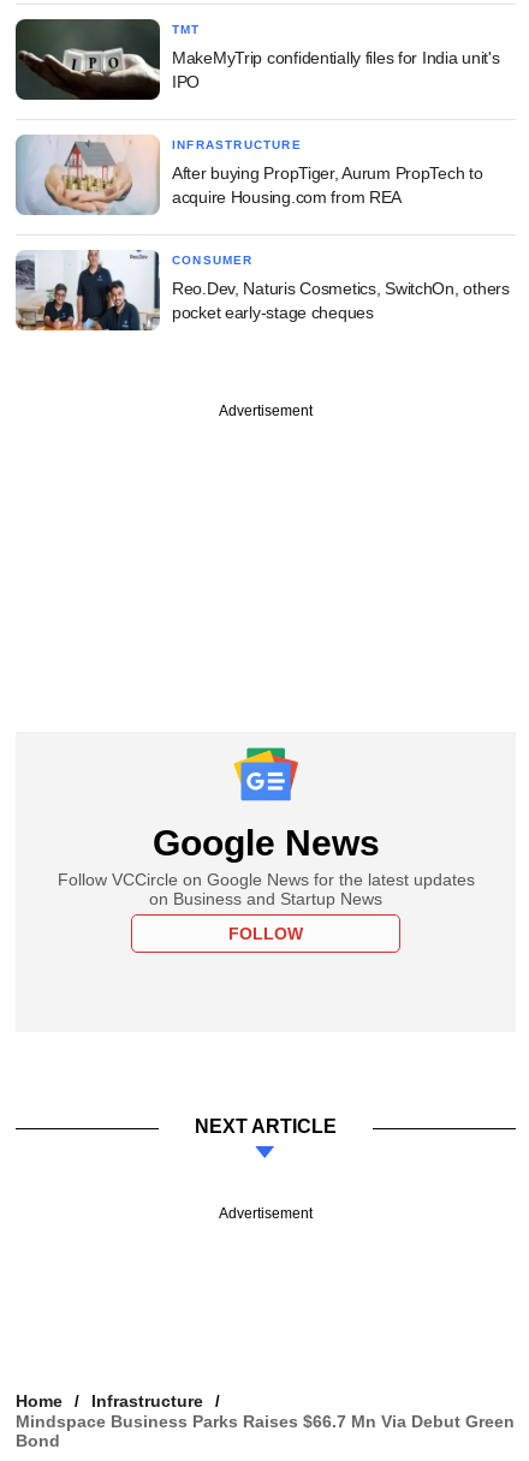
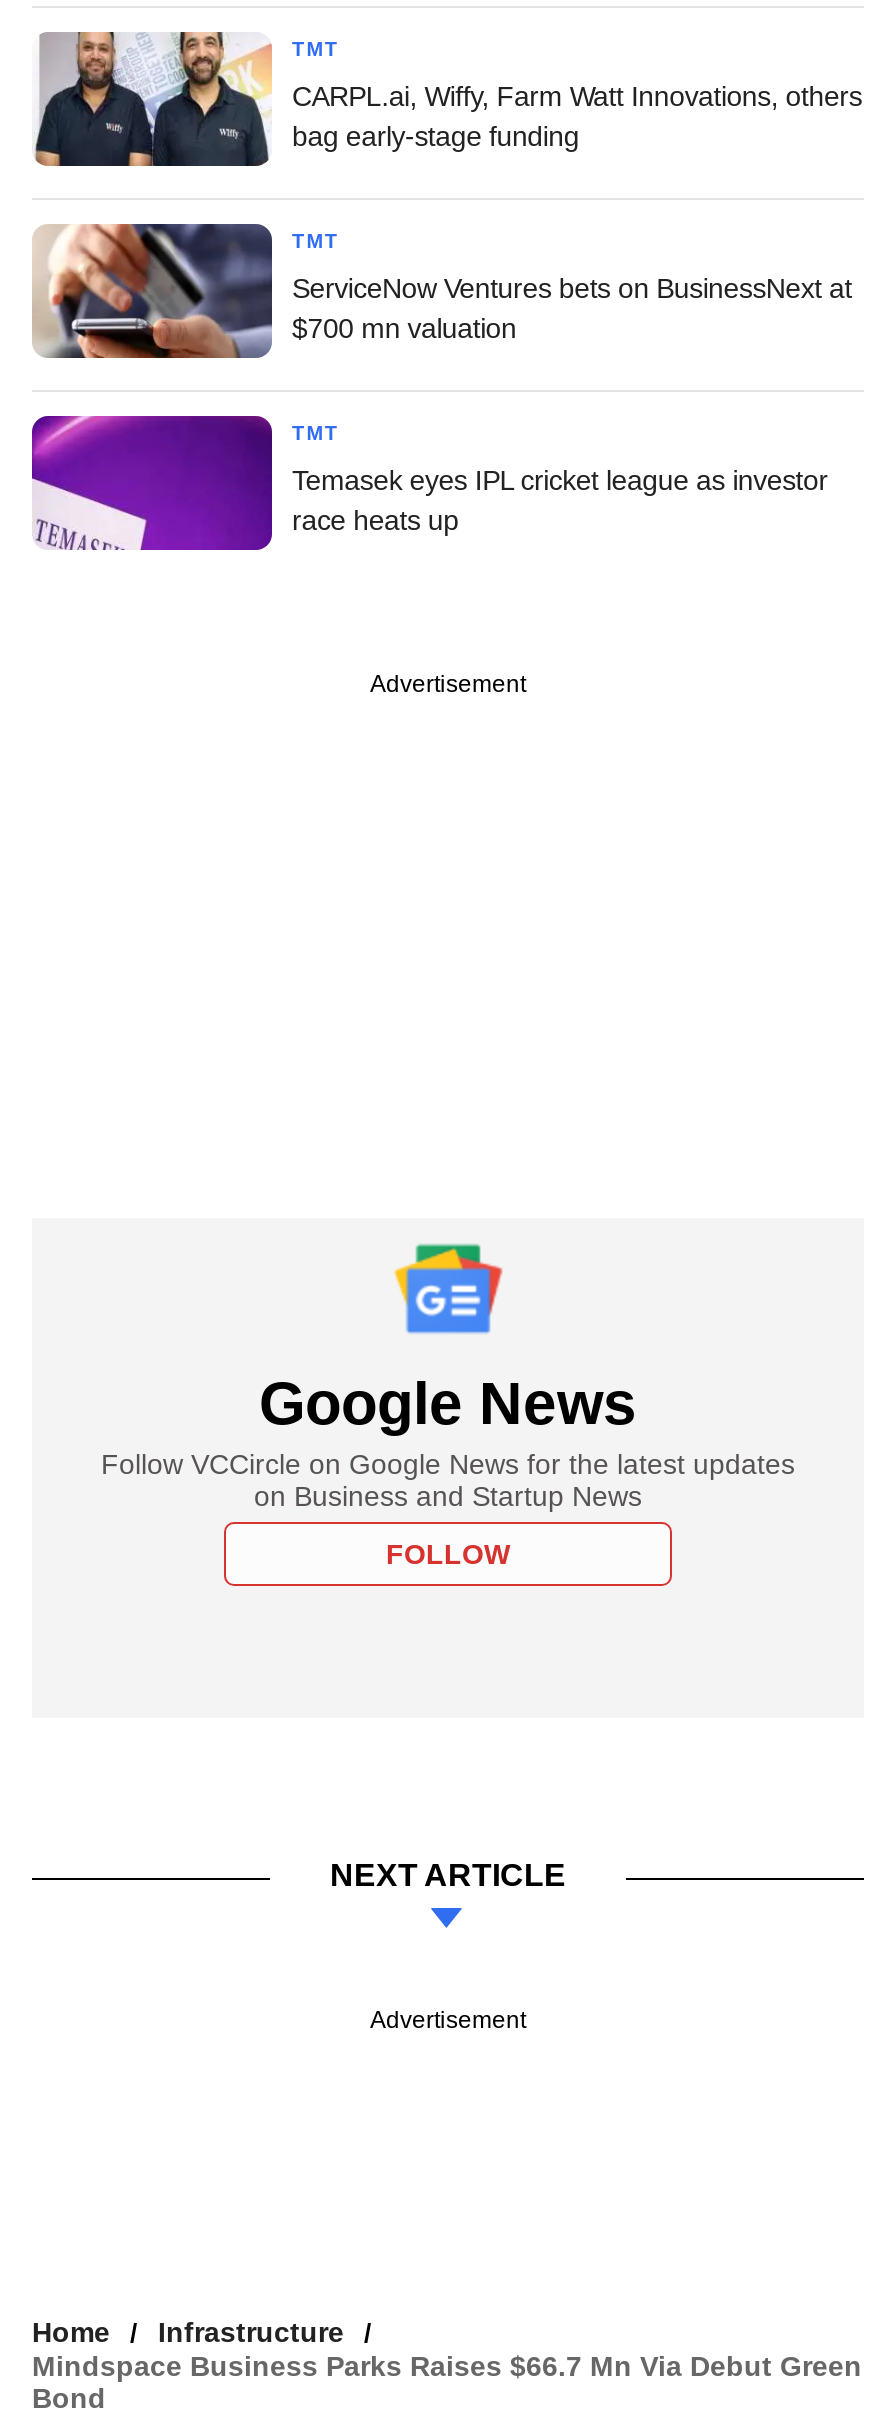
[14,18,500,101] [image] | MakeMyTrip confidentially files for India unit's | IPO -> [32,30,862,168] [image] | CARPL.ai, Wiffy, Farm Watt Innovations, others | bag early-stage funding
[16,135,302,215] [image] | INFRASTRUCTURE -> [32,222,339,360] [image] | TMT
[172,163,483,207] After buying PropTiger, Aurum PropTech to | acquire Housing.com from REA -> [292,272,852,344] ServiceNow Ventures bets on BusinessNext at | $700 mn valuation
[14,249,253,332] [image] | CONSUMER -> [30,414,339,552] [image] | TMT
[172,279,509,322] Reo.Dev, Naturis Cosmetics, SwitchOn, others | pocket early-stage cheques -> [292,464,828,536] Temasek eyes IPL cricket league as investor | race heats up

